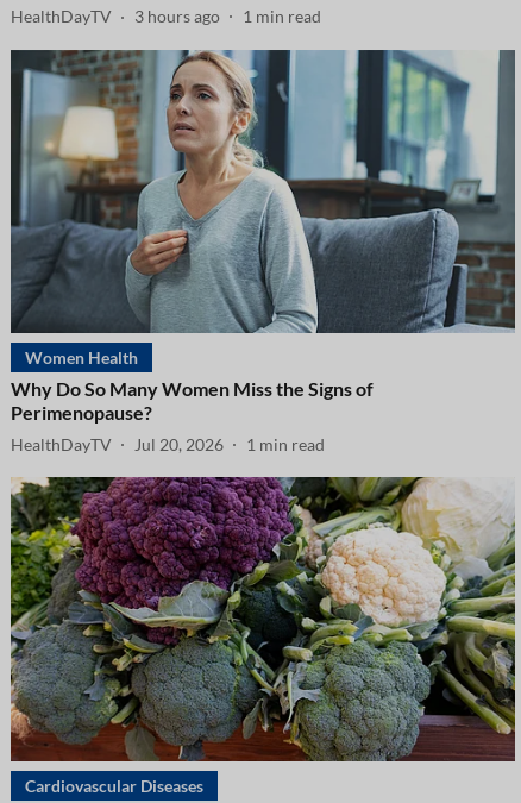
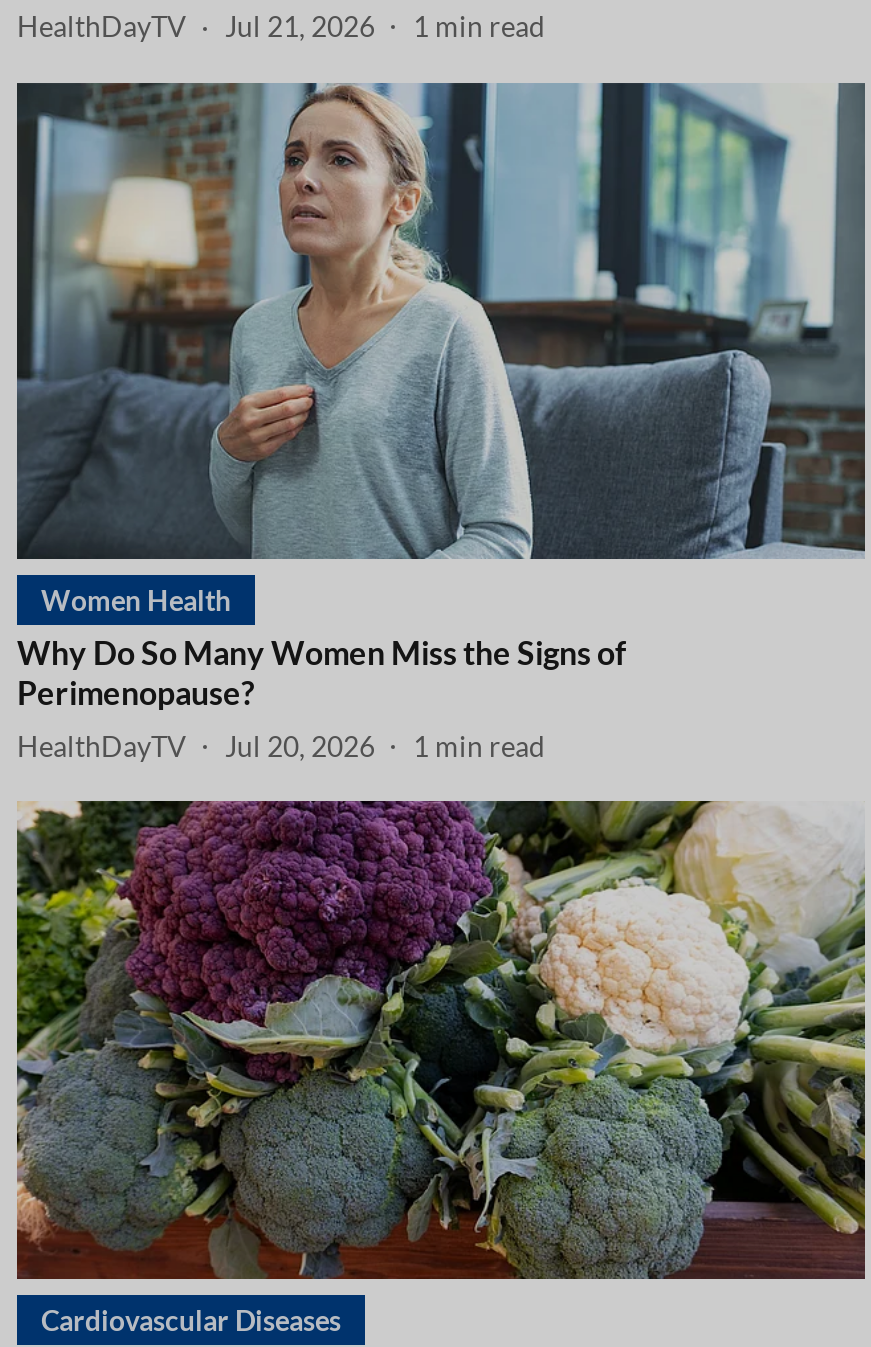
[11,6,321,26] HealthDayTV 3 hours ago 1 min read -> [17,9,545,43] HealthDayTV Jul 21, 2026 1 min read

